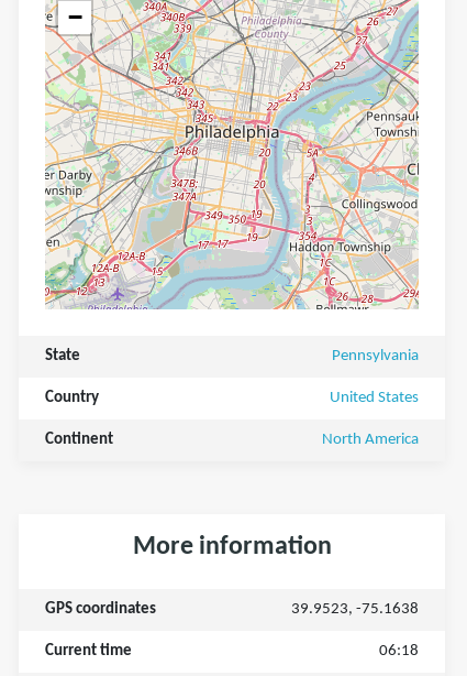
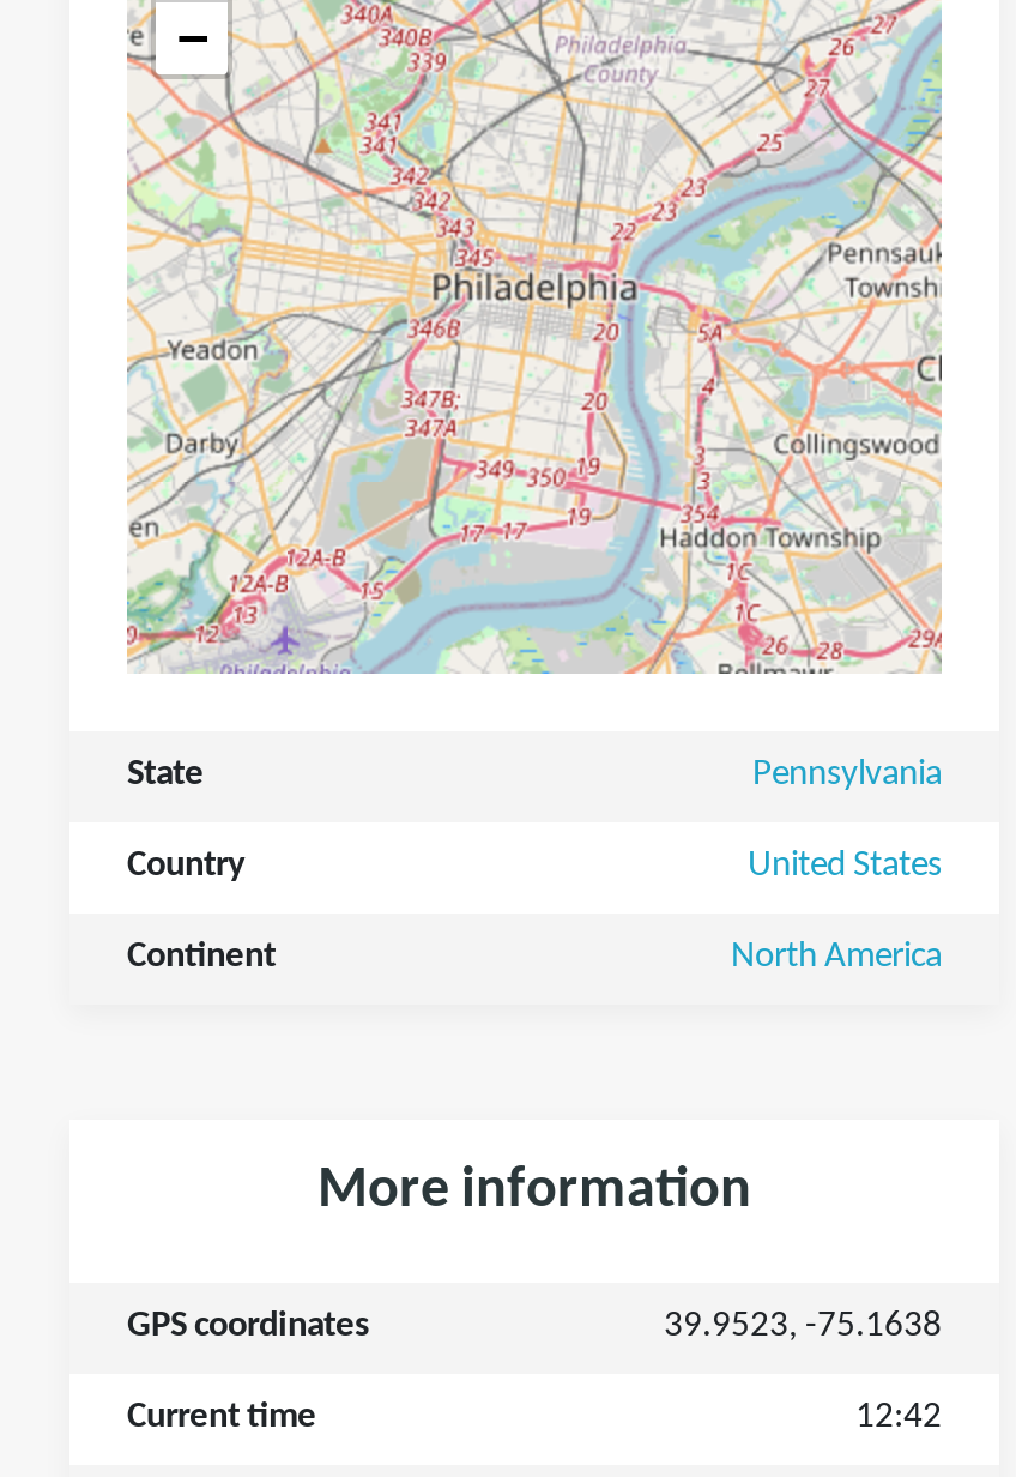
[44,157,107,211] [image] -> [127,340,259,458] [image]
[379,643,419,659] 06:18 -> [855,1400,942,1436] 12:42

